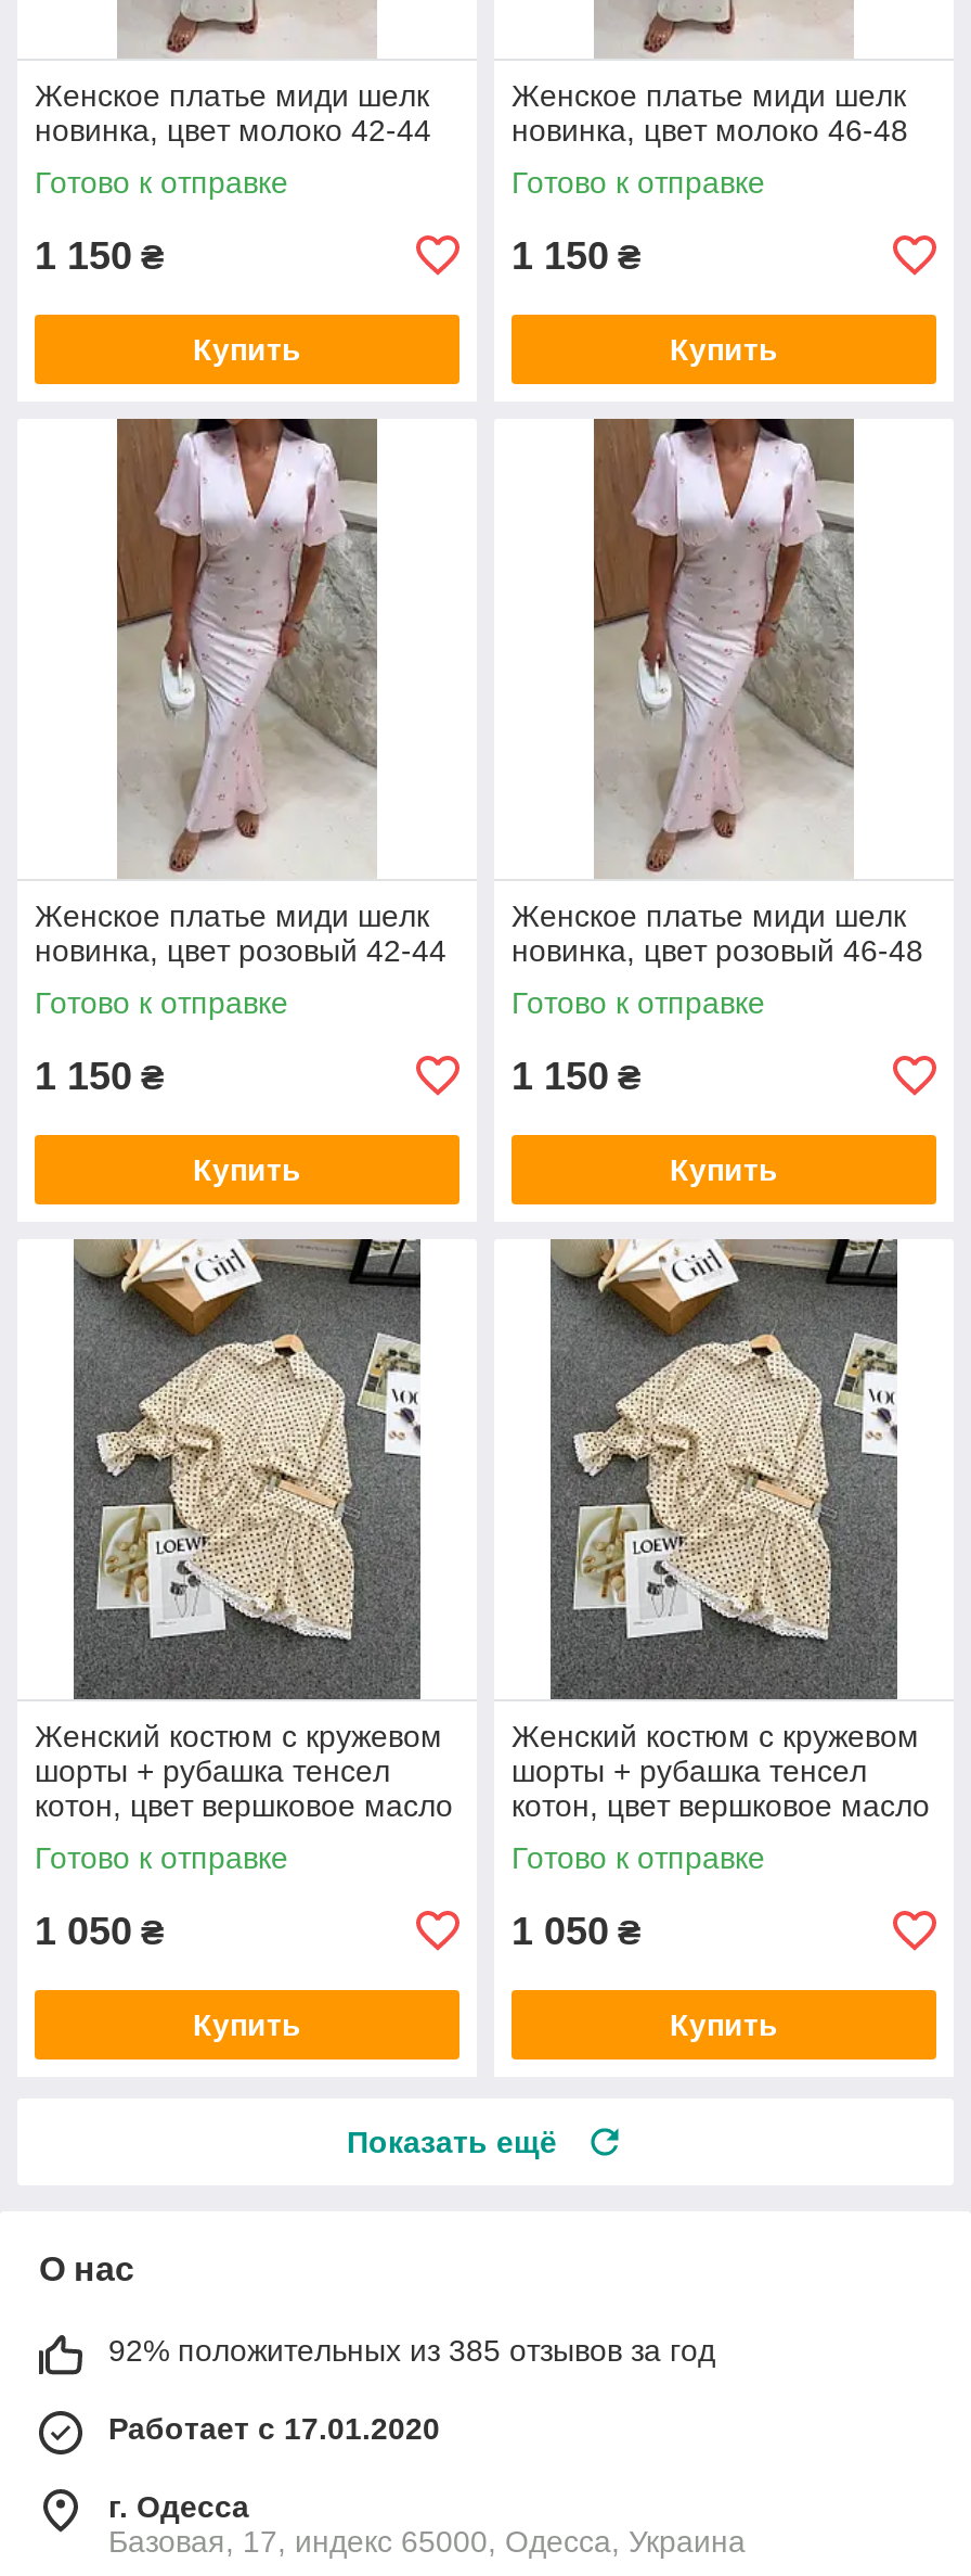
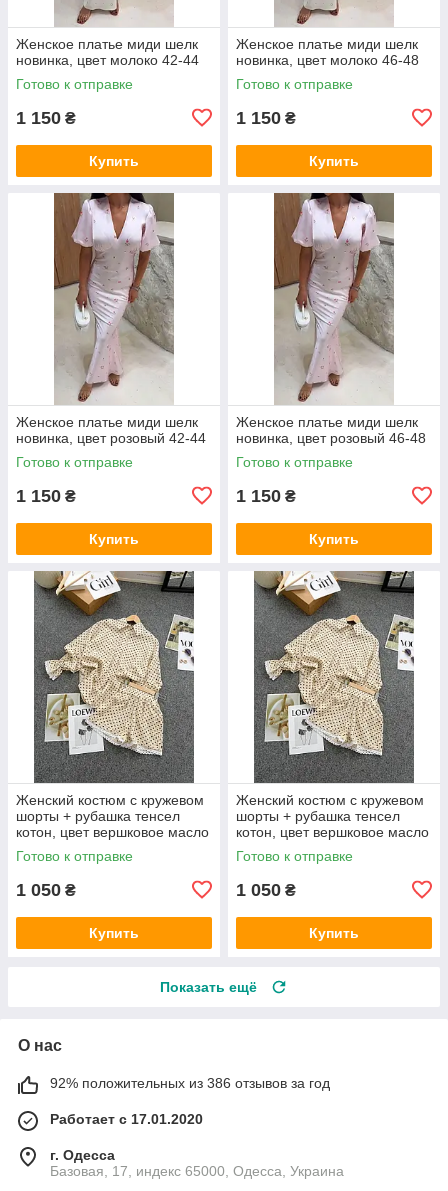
[108,2333,715,2367] 92% положительных из 385 отзывов за год -> [50,1075,330,1091] 92% положительных из 386 отзывов за год

